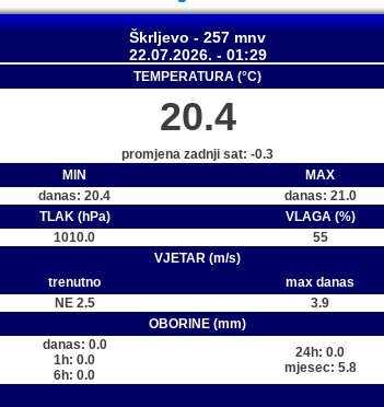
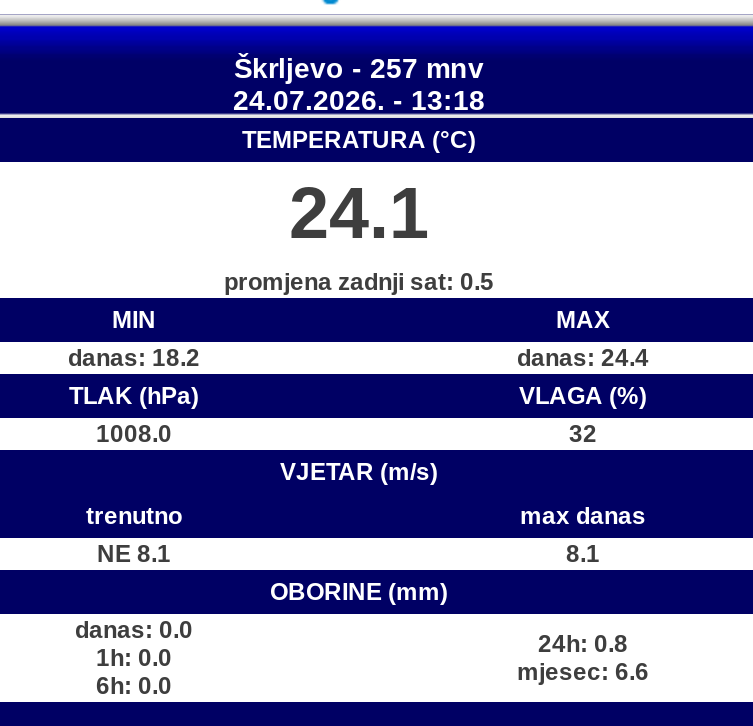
[129,46,266,63] 22.07.2026. - 01:29 -> [233,84,485,116] 24.07.2026. - 13:18
[159,94,236,139] 20.4 -> [289,172,429,254] 24.1
[121,147,274,162] promjena zadnji sat: -0.3 -> [224,268,494,296] promjena zadnji sat: 0.5
[38,188,110,203] danas: 20.4 -> [68,344,200,372] danas: 18.2
[284,188,356,203] danas: 21.0 -> [517,344,649,372] danas: 24.4
[54,230,95,245] 1010.0 -> [96,420,172,448] 1008.0
[312,230,328,245] 55 -> [569,420,597,448] 32
[54,295,95,311] NE 2.5 -> [97,540,171,568] NE 8.1
[311,295,329,311] 3.9 -> [566,540,600,568] 8.1
[295,345,345,360] 24h: 0.0 -> [538,630,628,658] 24h: 0.8
[284,360,356,375] mjesec: 5.8 -> [517,658,649,686] mjesec: 6.6

